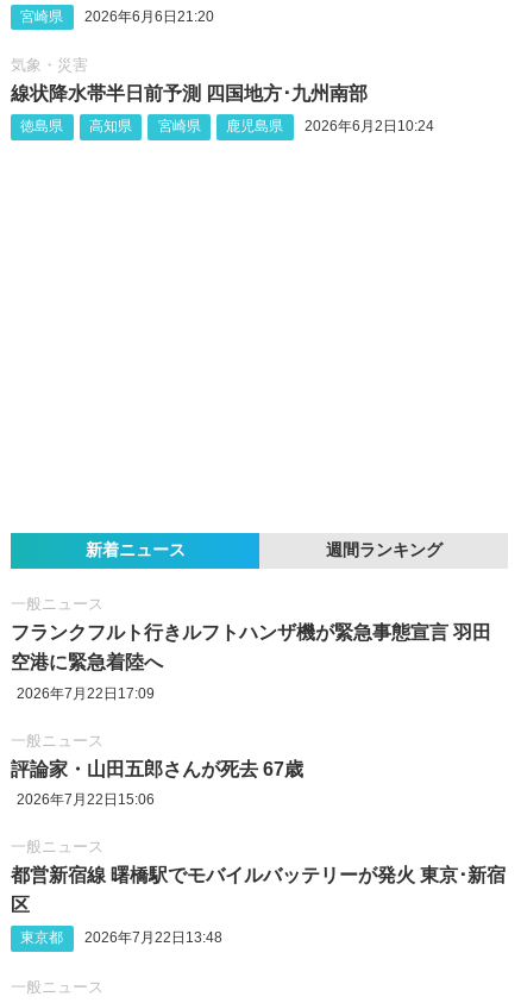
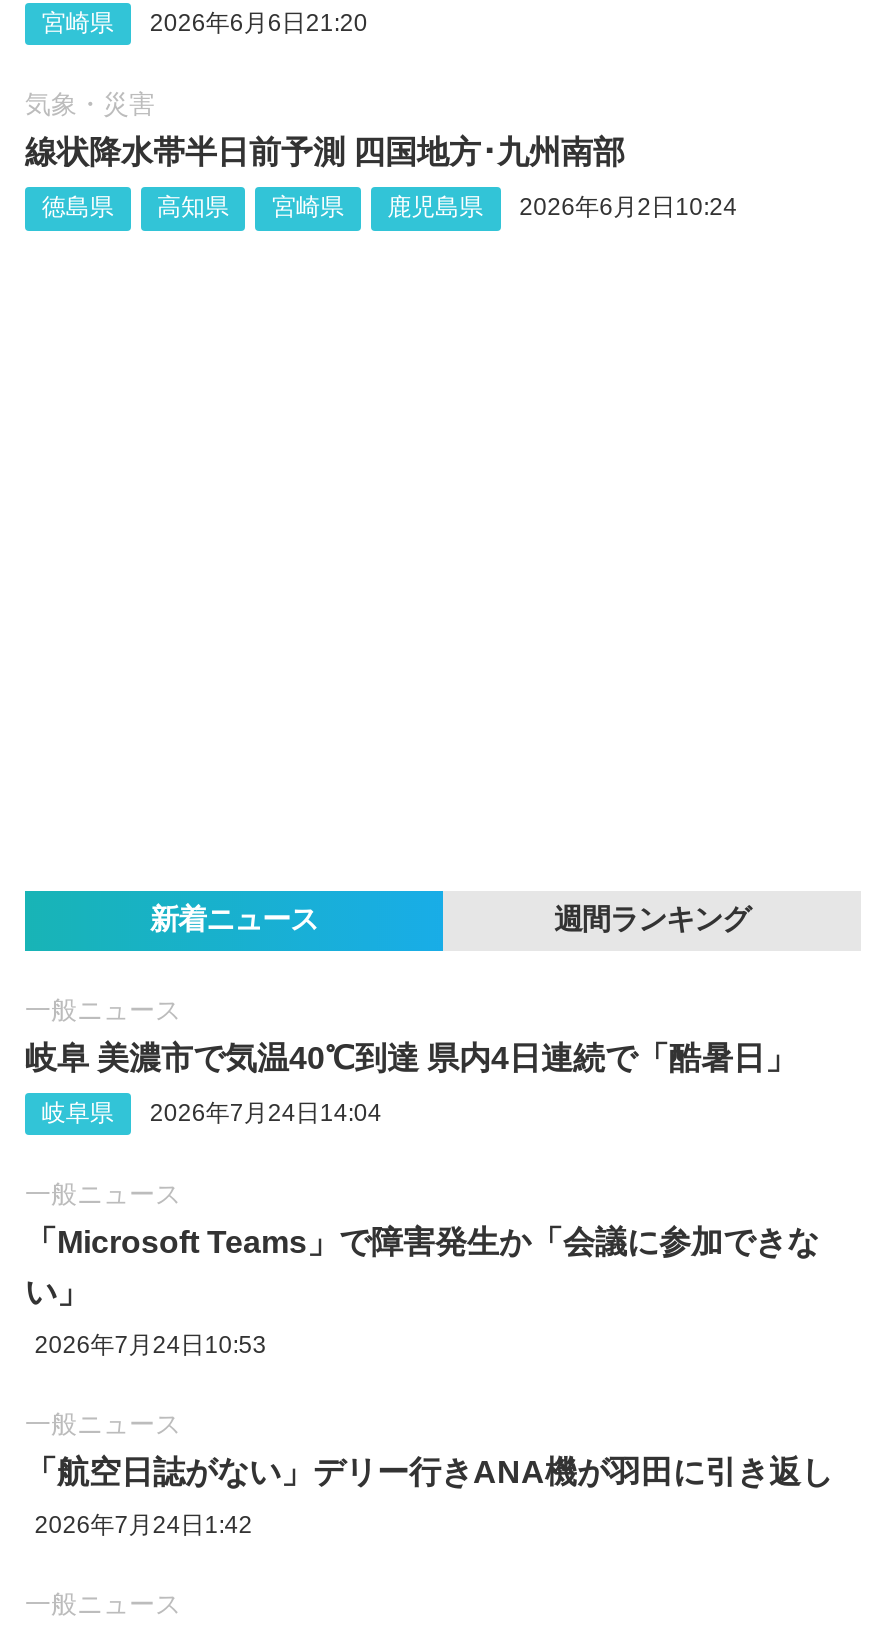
[11,622,491,702] フランクフルト行きルフトハンザ機が緊急事態宣言 羽田 | 空港に緊急着陸へ | 2026年7月22日17:09 -> [25,1041,797,1127] 岐阜 美濃市で気温40℃到達 県内4日連続で「酷暑日」 | 岐阜県 | 2026年7月24日14:04
[11,759,303,808] 評論家・山田五郎さんが死去 67歳 | 2026年7月22日15:06 -> [25,1225,819,1359] 「Microsoft Teams」で障害発生か「会議に参加できな | い」 | 2026年7月24日10:53
[11,865,506,946] 都営新宿線 曙橋駅でモバイルバッテリーが発火 東京･新宿 | 区 | 東京都 | 2026年7月22日13:48 -> [25,1455,833,1538] 「航空日誌がない」デリー行きANA機が羽田に引き返し | 2026年7月24日1:42

